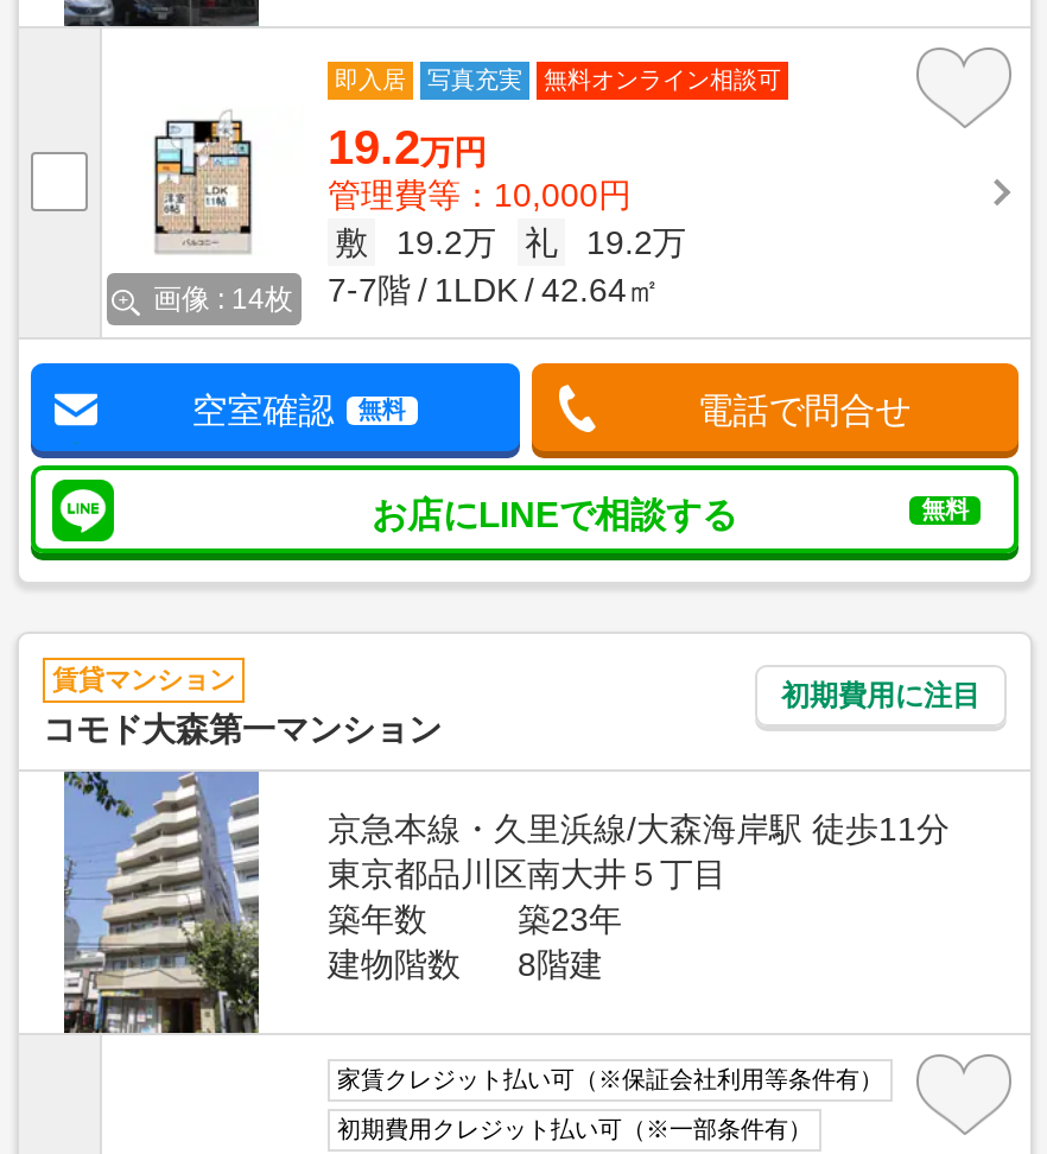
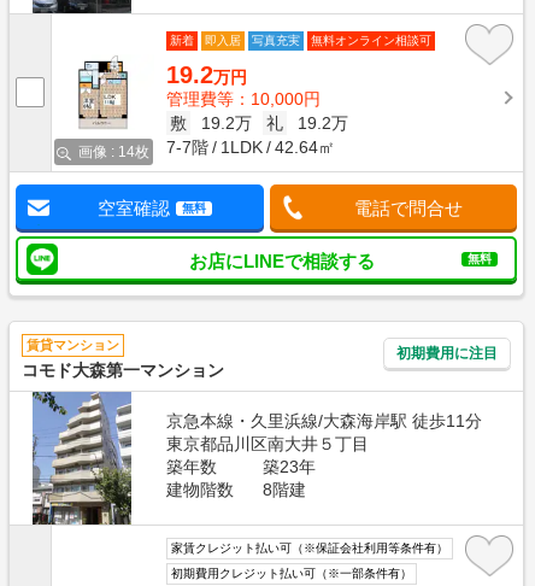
none -> [170,33,194,46] 新着

